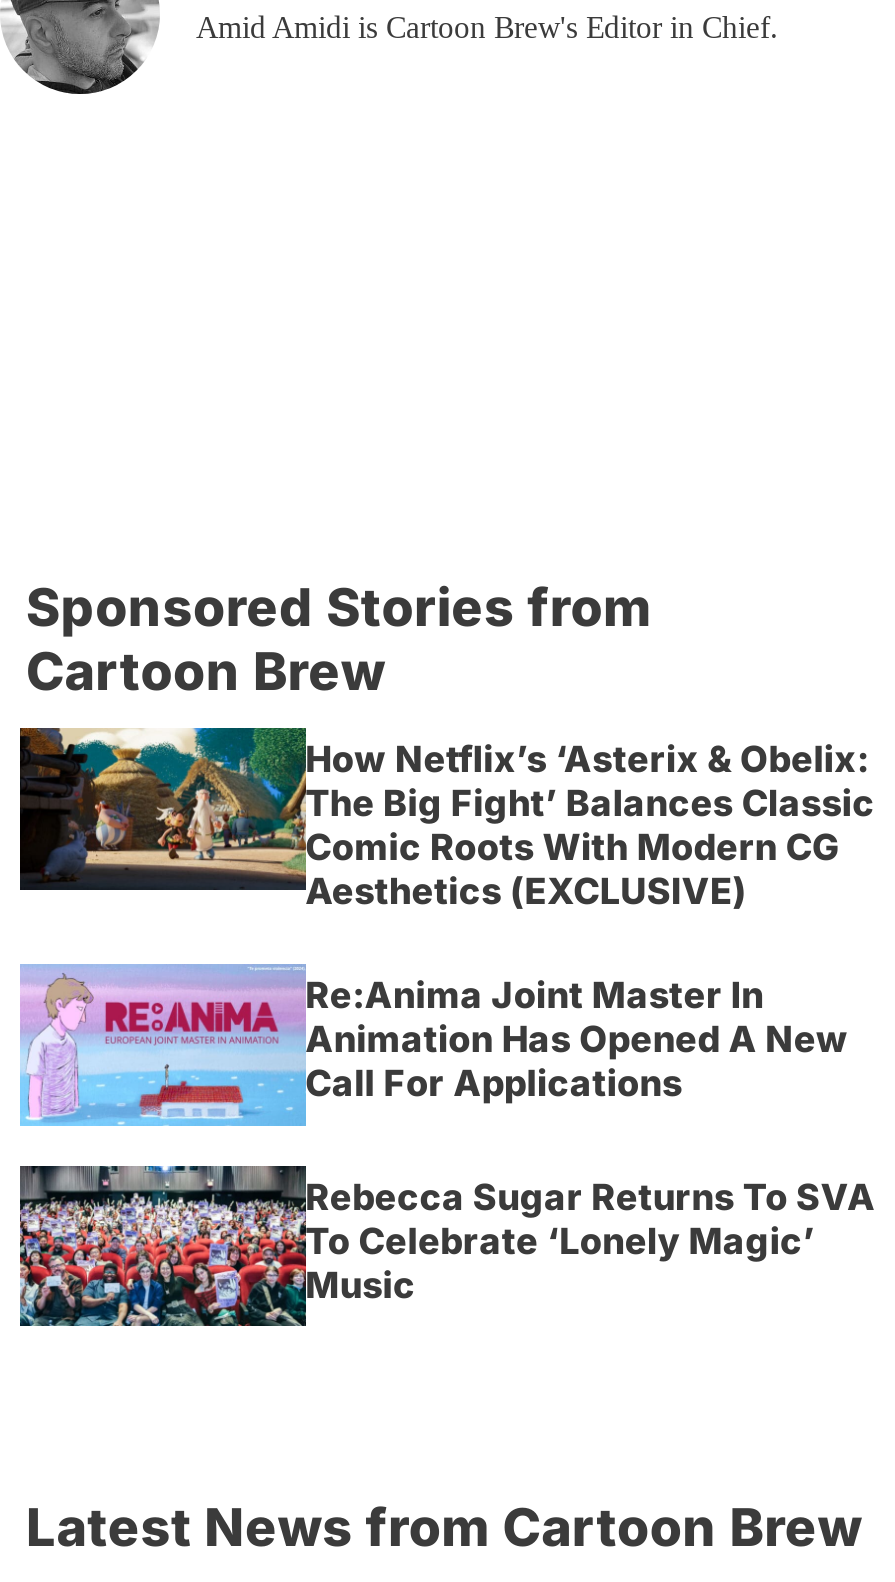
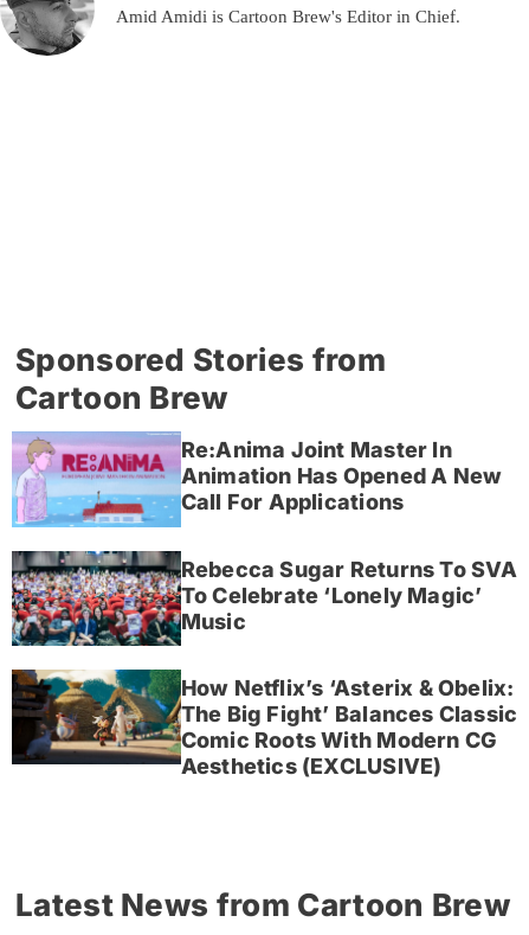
moved [18,726,875,913] -> [11,668,518,778]: [image] | How Netflix’s ‘Asterix & Obelix: | The Big Fight’ Balances Classic | Comic Roots With Modern CG | Aesthetics (EXCLUSIVE)
moved [18,966,875,1305] -> [11,433,518,633]: [image] | Re:Anima Joint Master In | Animation Has Opened A New | Call For Applications | Rebecca Sugar Returns To SVA | To Celebrate ‘Lonely Magic’ | Music

